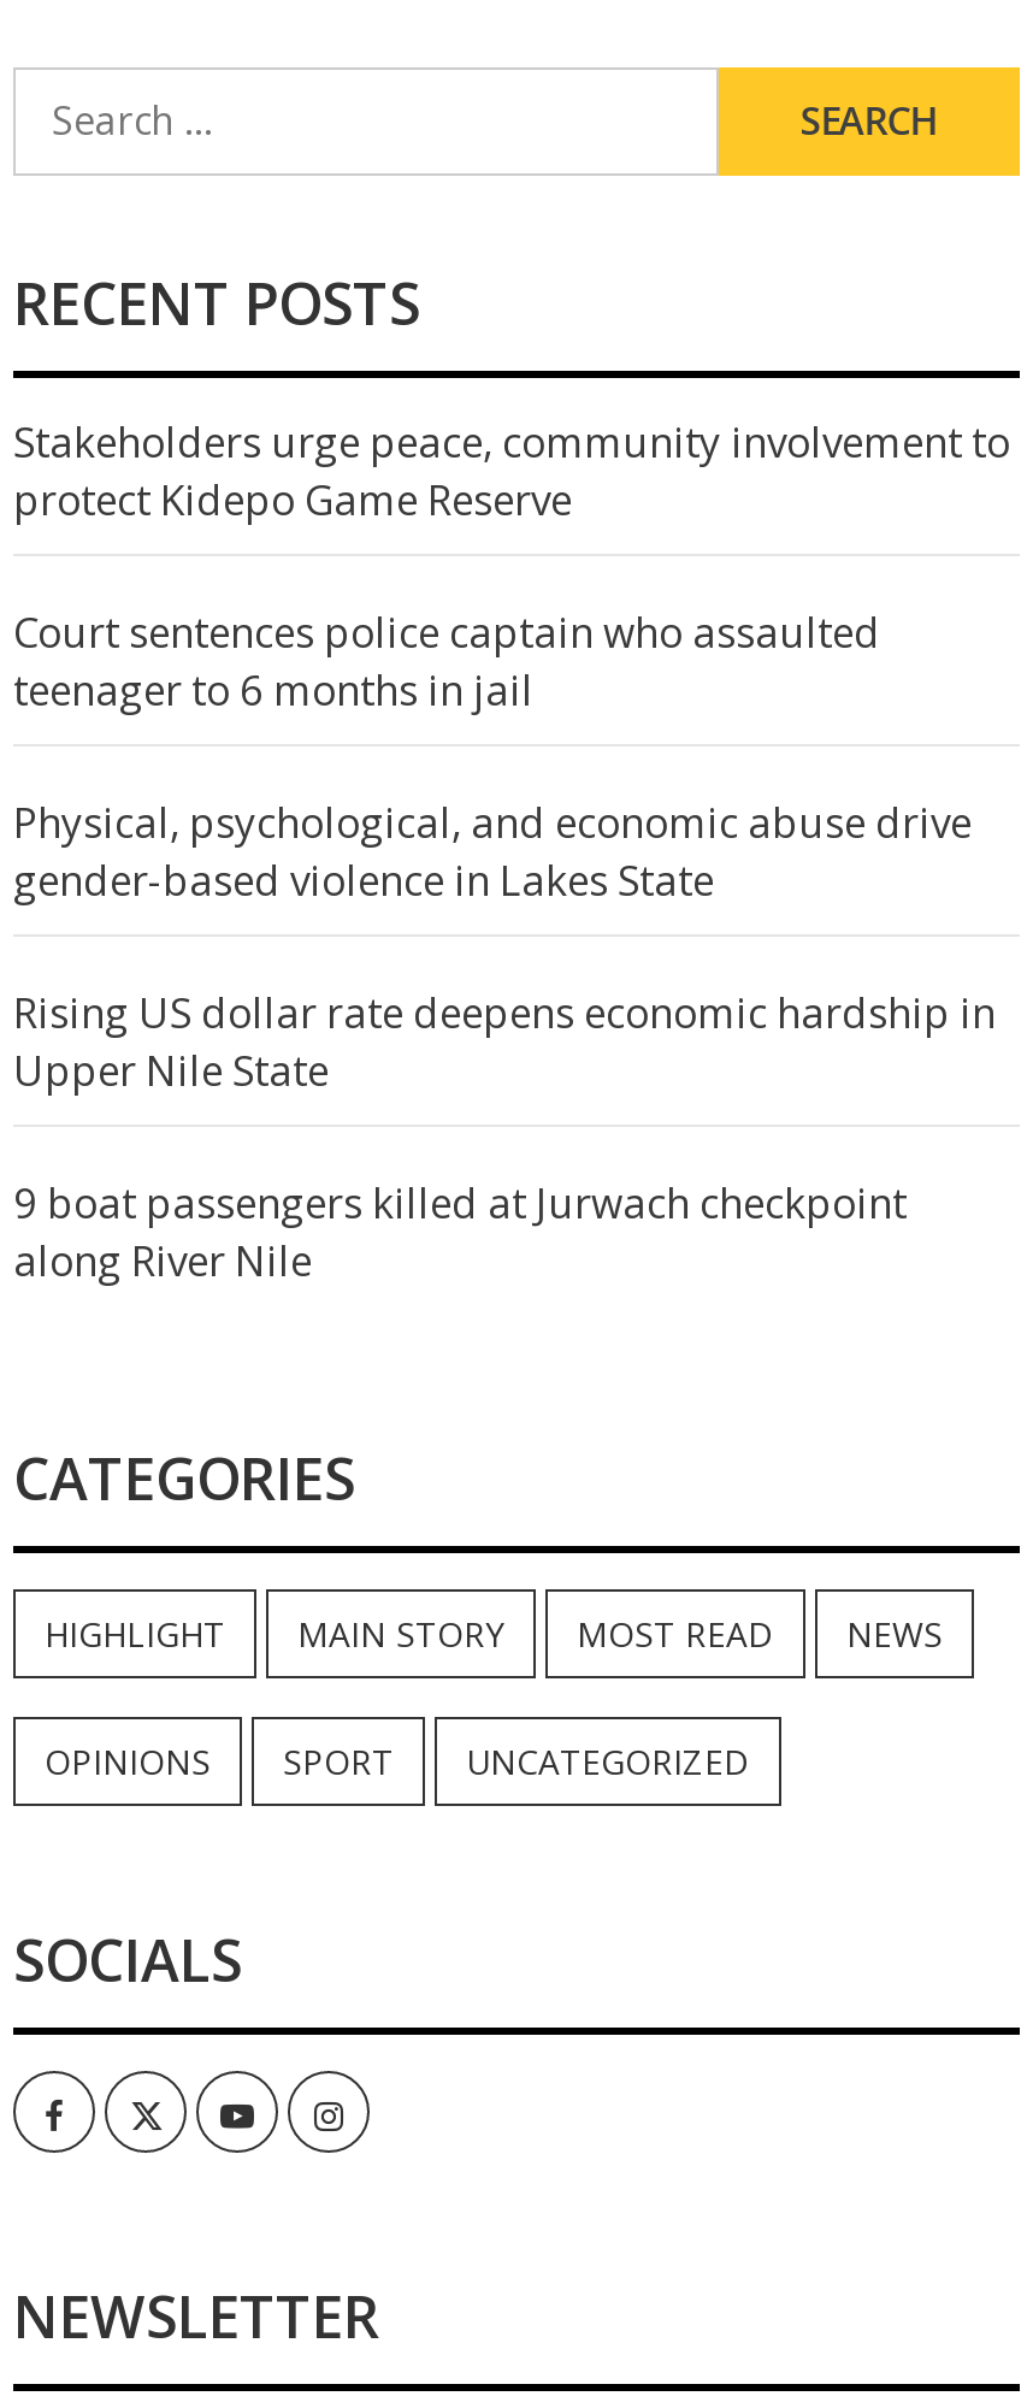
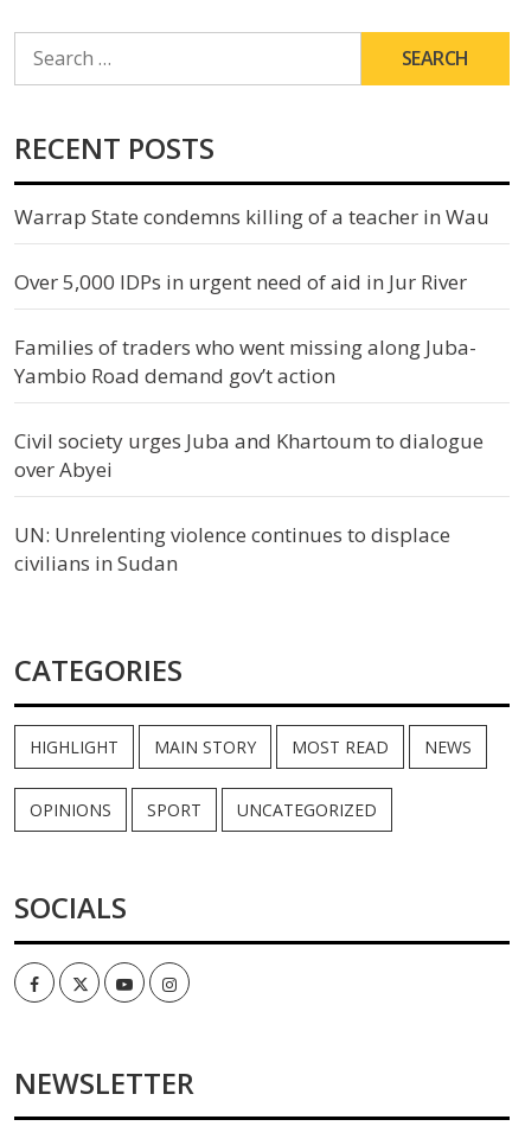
[13,413,1010,526] Stakeholders urge peace, community involvement to | protect Kidepo Game Reserve -> [14,202,489,230] Warrap State condemns killing of a teacher in Wau
[13,603,880,716] Court sentences police captain who assaulted | teenager to 6 months in jail -> [14,268,467,295] Over 5,000 IDPs in urgent need of aid in Jur River
[13,793,972,907] Physical, psychological, and economic abuse drive | gender-based violence in Lakes State -> [14,333,476,389] Families of traders who went missing along Juba- | Yambio Road demand gov’t action
[13,984,996,1097] Rising US dollar rate deepens economic hardship in | Upper Nile State -> [14,427,484,482] Civil society urges Juba and Khartoum to dialogue | over Abyei
[13,1174,907,1287] 9 boat passengers killed at Jurwach checkpoint | along River Nile -> [14,520,450,576] UN: Unrelenting violence continues to displace | civilians in Sudan

